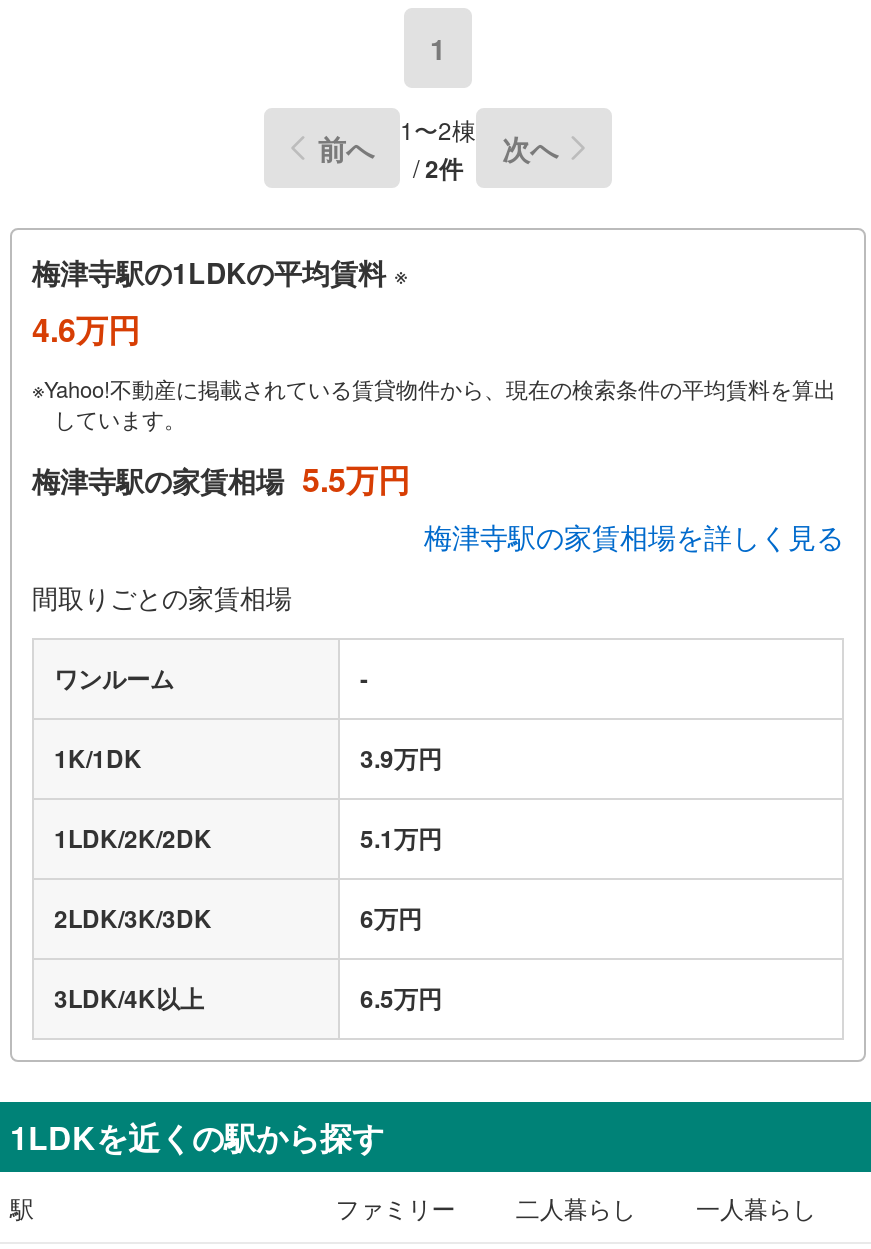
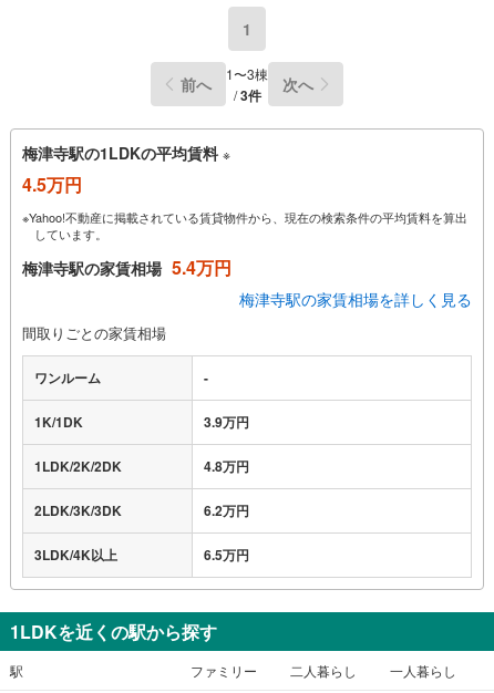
[400,111,476,145] 1〜2棟 -> [226,64,268,82] 1〜3棟
[413,149,463,185] /2件 -> [233,85,261,105] /3件
[32,306,140,352] 4.6万円 -> [22,172,82,197] 4.5万円
[32,456,410,502] 梅津寺駅の家賃相場 5.5万円 -> [22,255,231,280] 梅津寺駅の家賃相場 5.4万円
[360,820,442,856] 5.1万円 -> [204,456,249,476] 4.8万円
[360,900,422,936] 6万円 -> [204,500,249,520] 6.2万円

